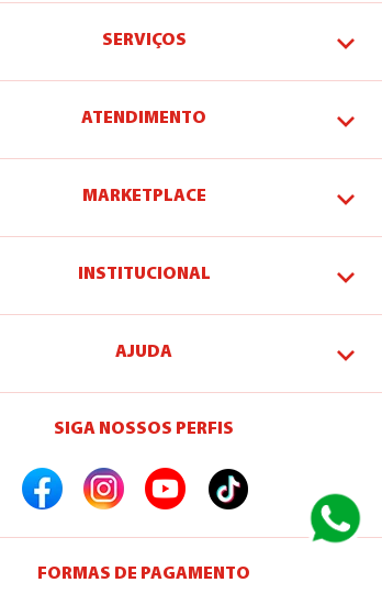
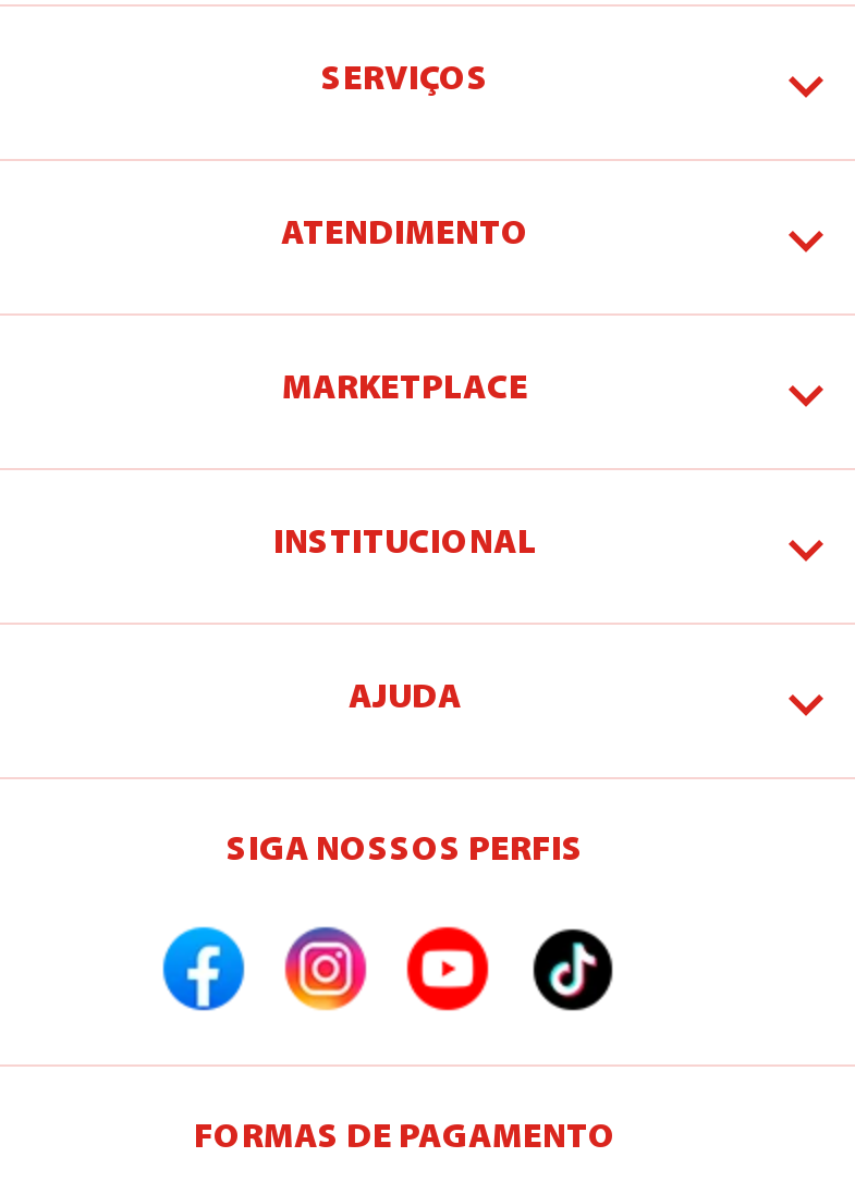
[310,493,361,544] [image] -> none

